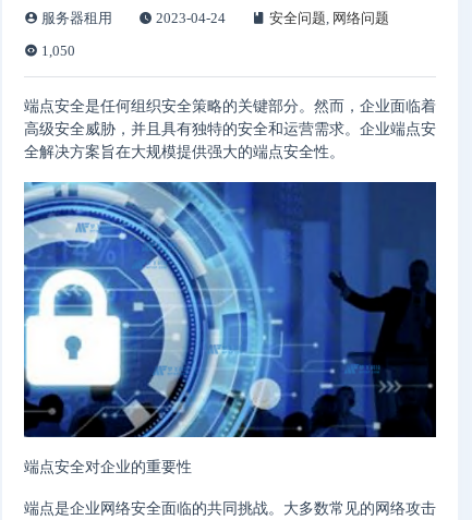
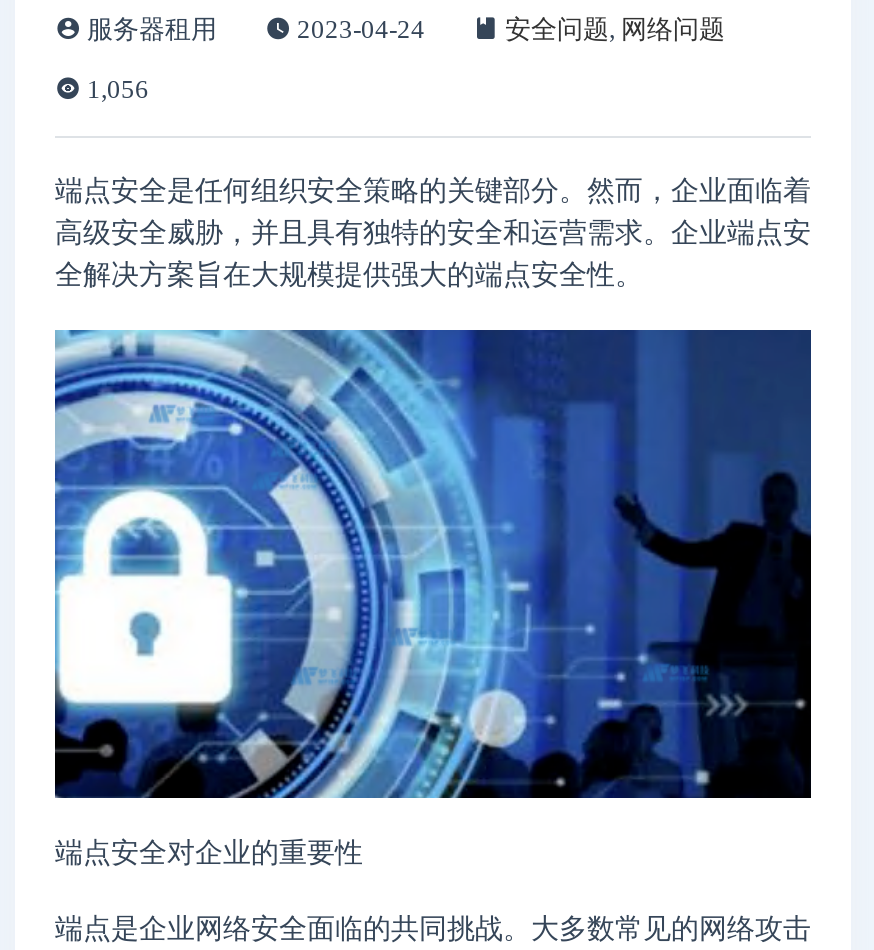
[38,43,75,59] 1,050 -> [81,74,149,104] 1,056

